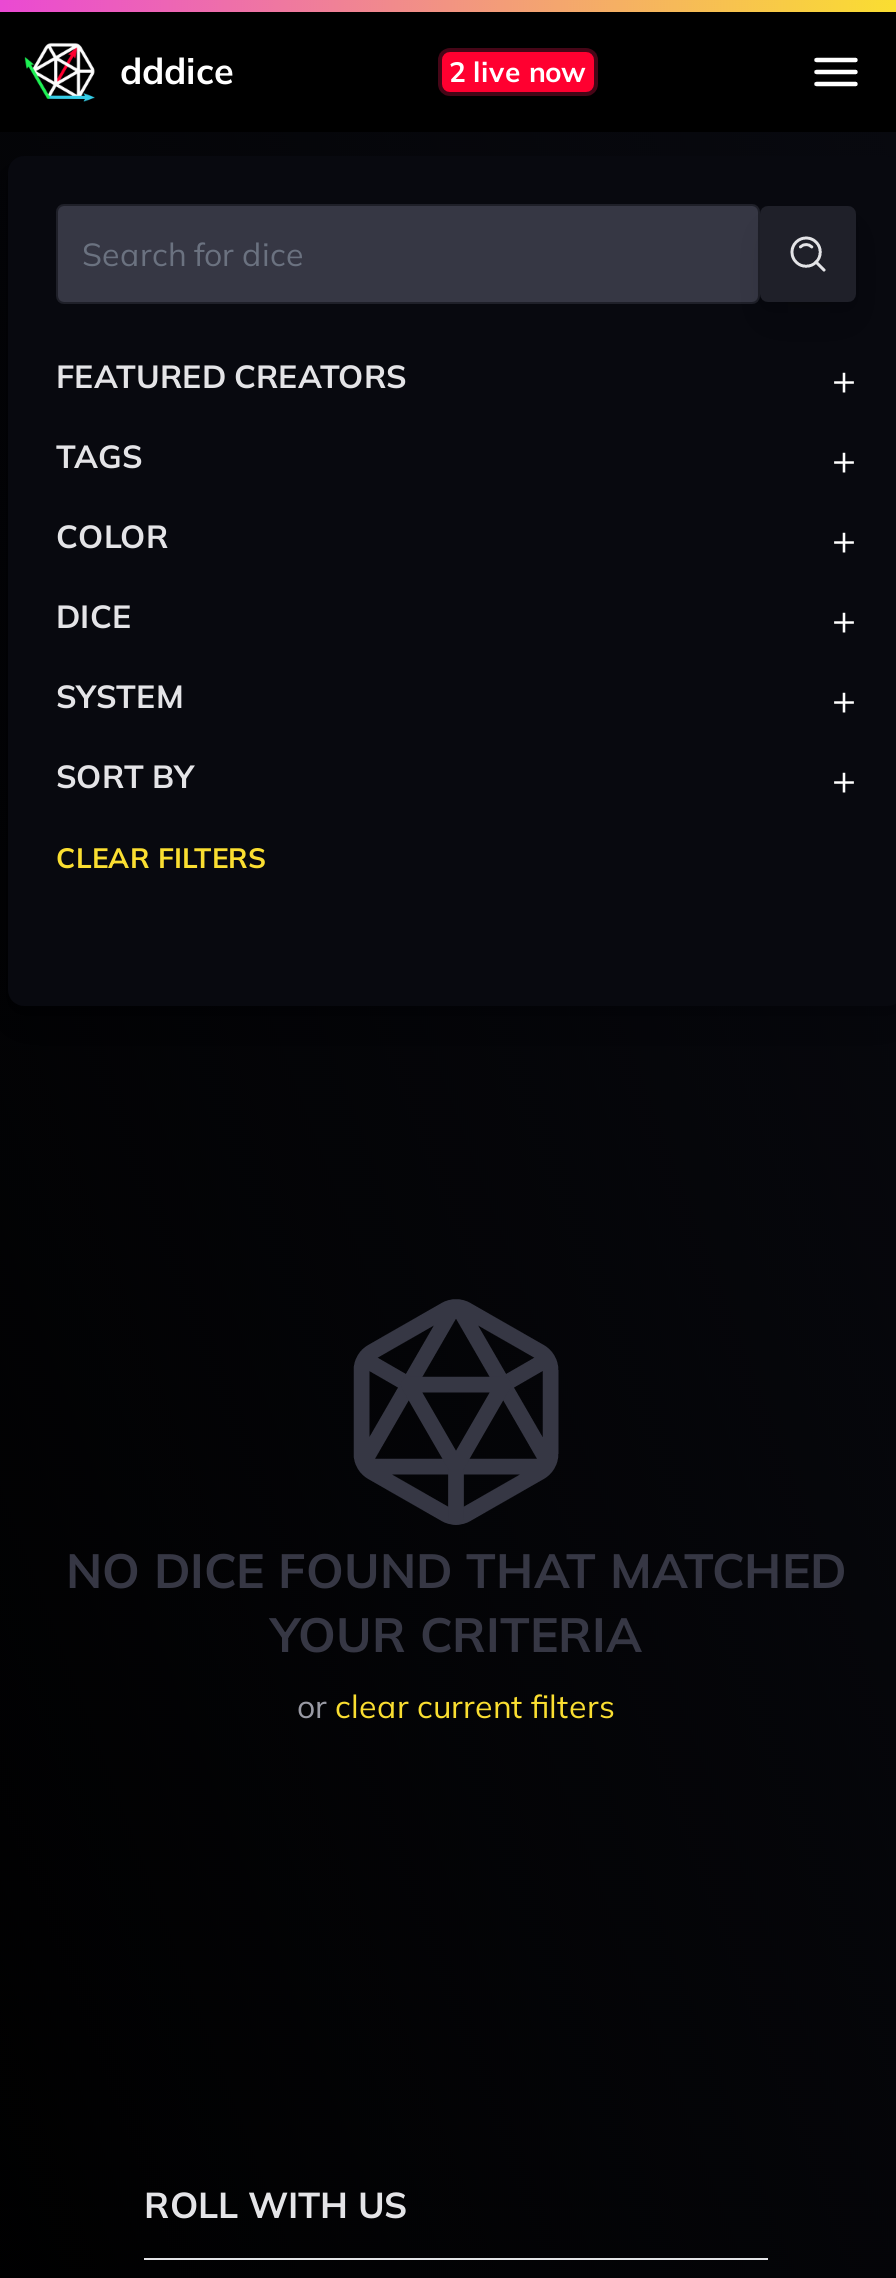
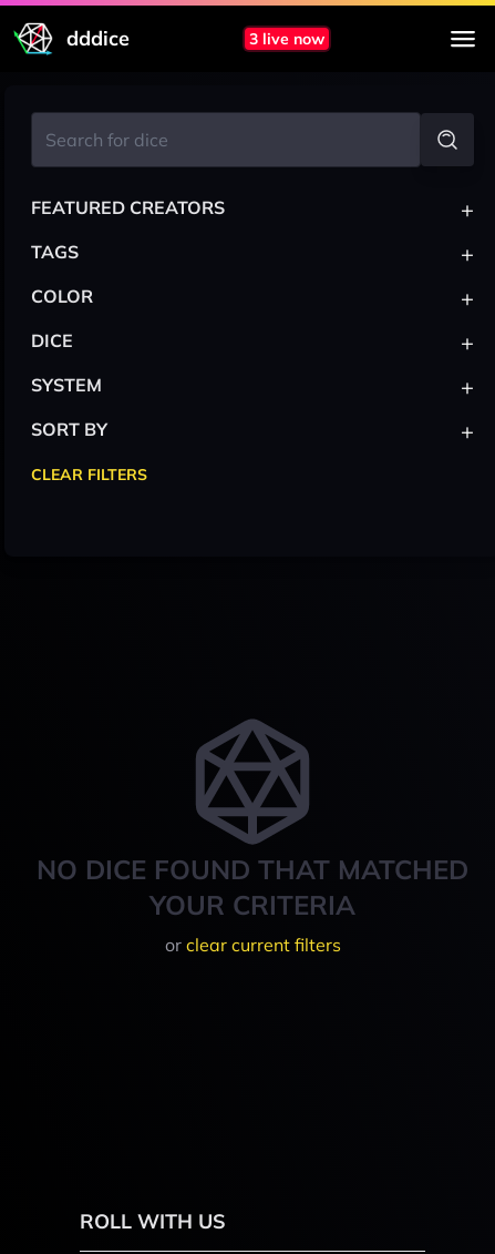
[449,54,585,90] 2 live now -> [249,29,324,49] 3 live now

